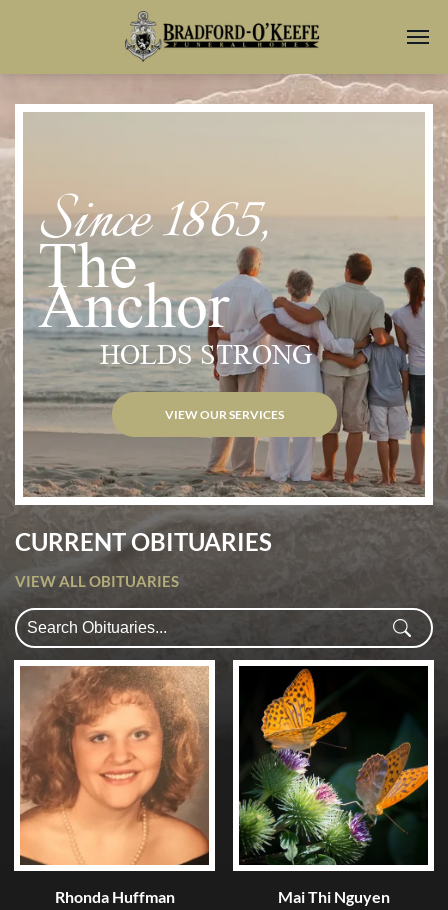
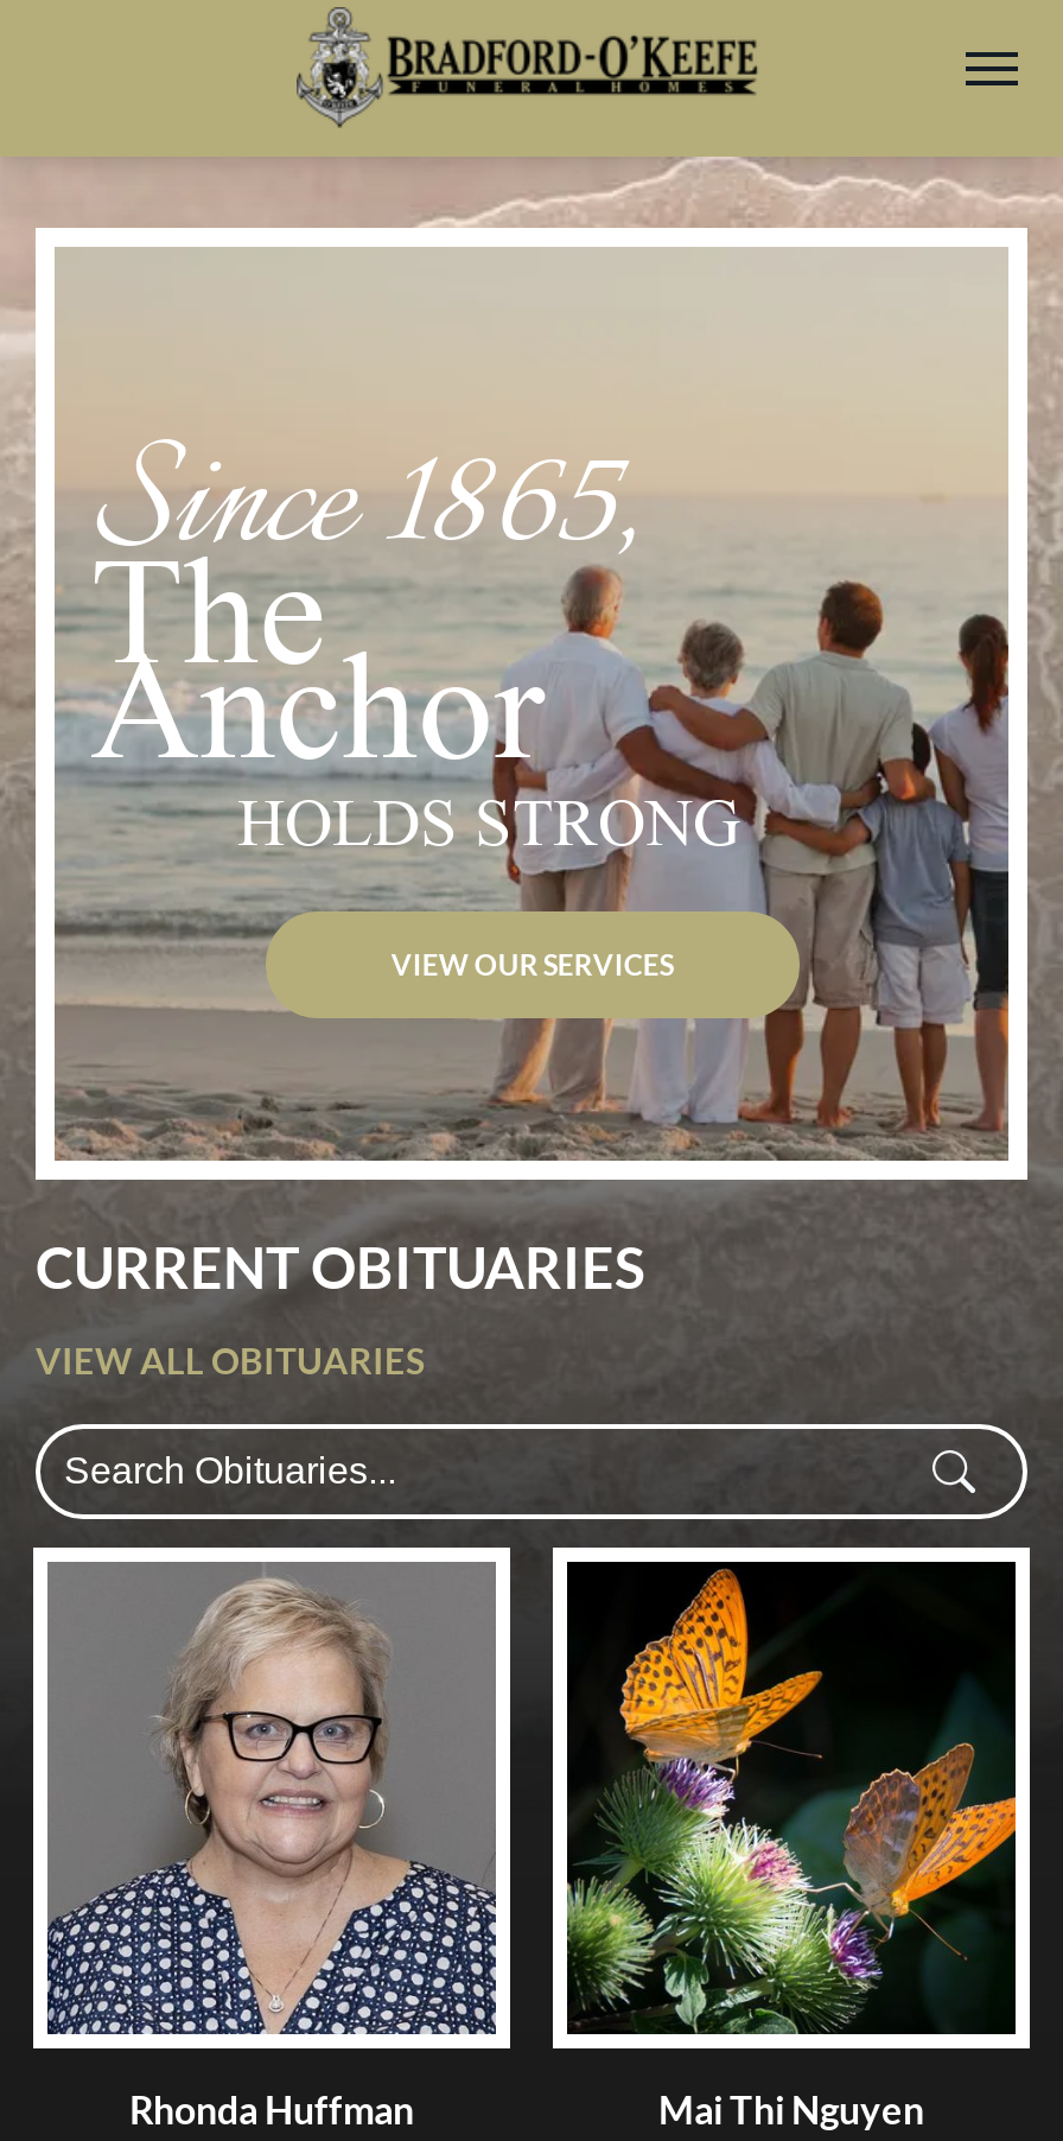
[19,666,209,866] [image] -> [45,1559,496,2037] [image]

